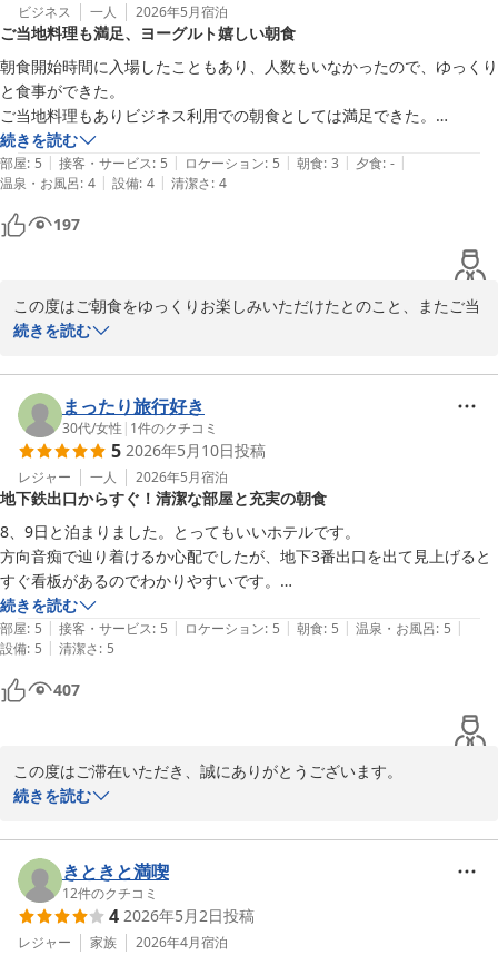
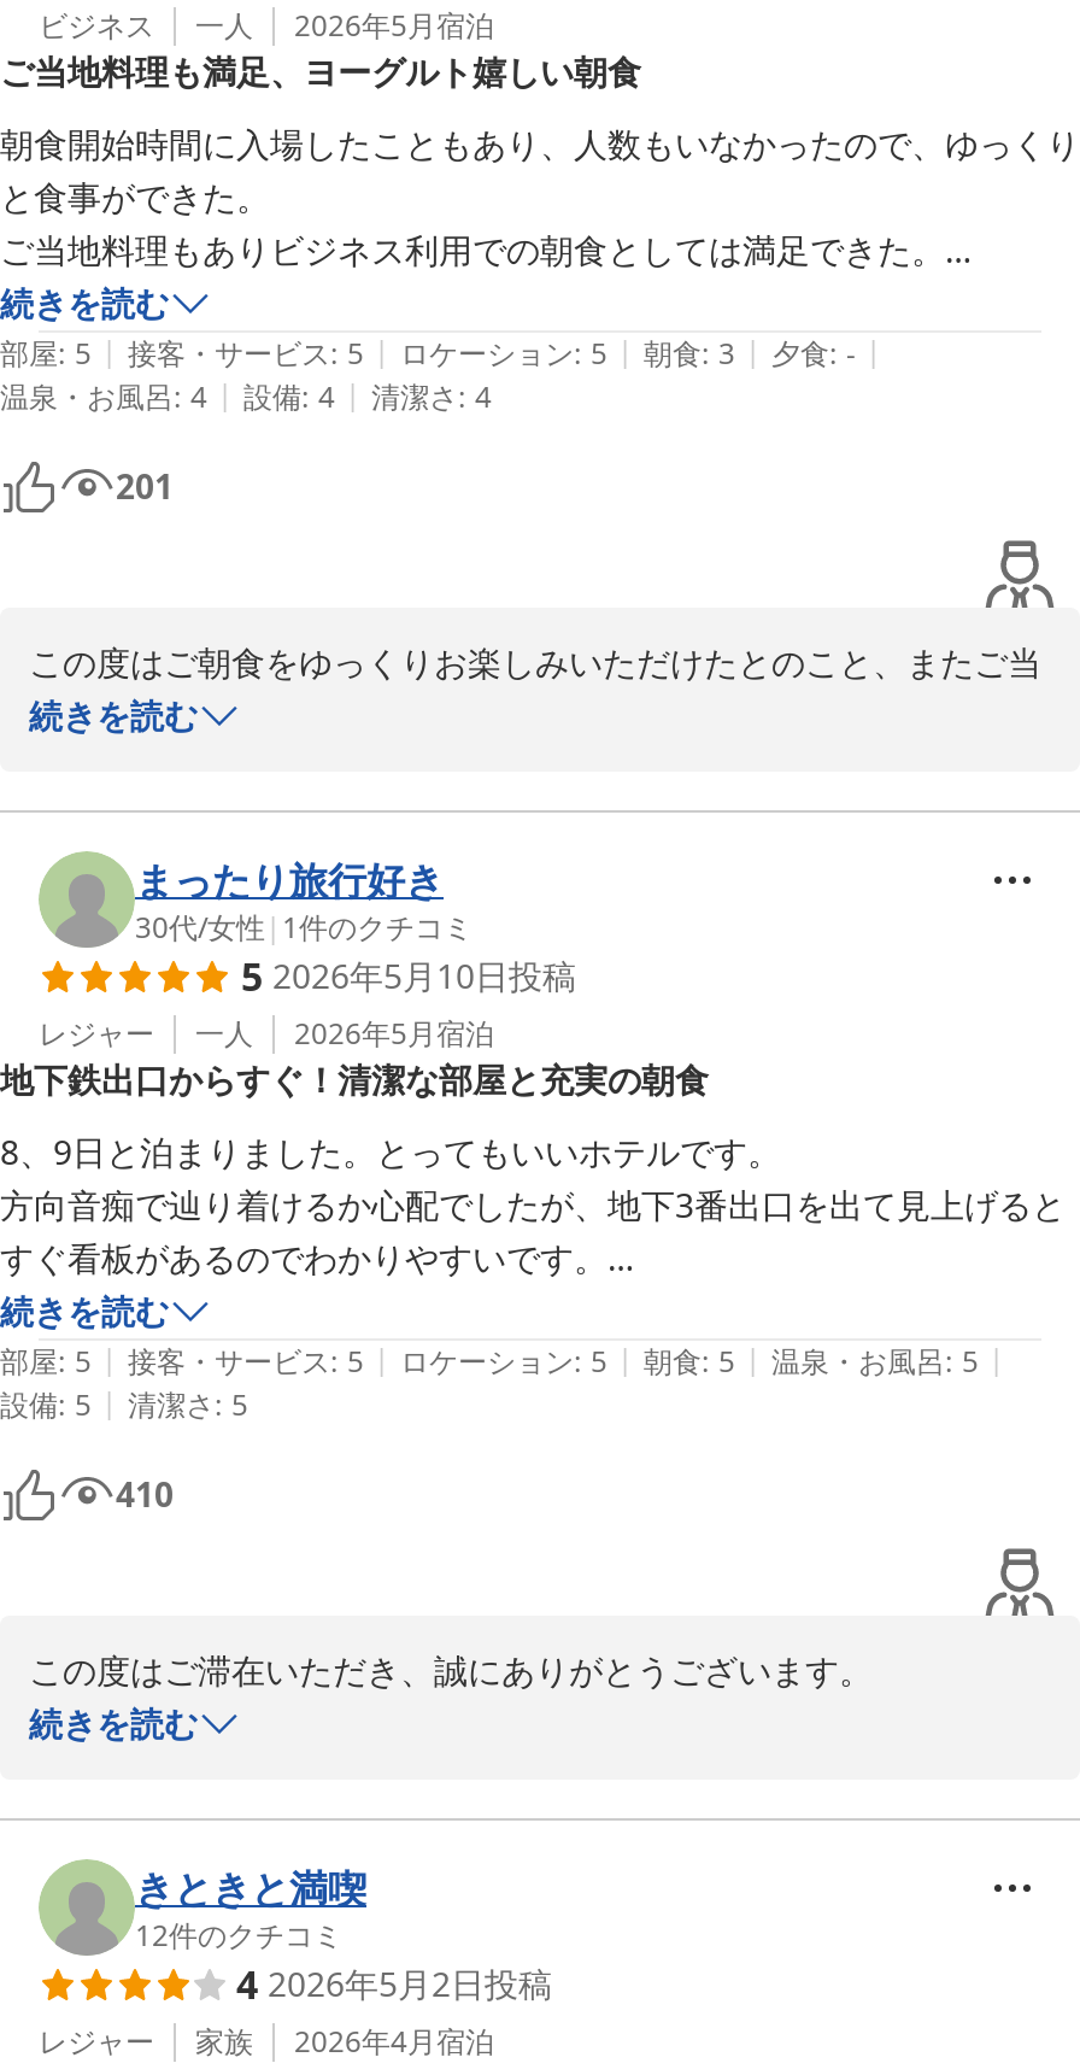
[53,214,80,235] 197 -> [116,463,174,509] 201
[53,679,80,700] 407 -> [116,1471,174,1517] 410

